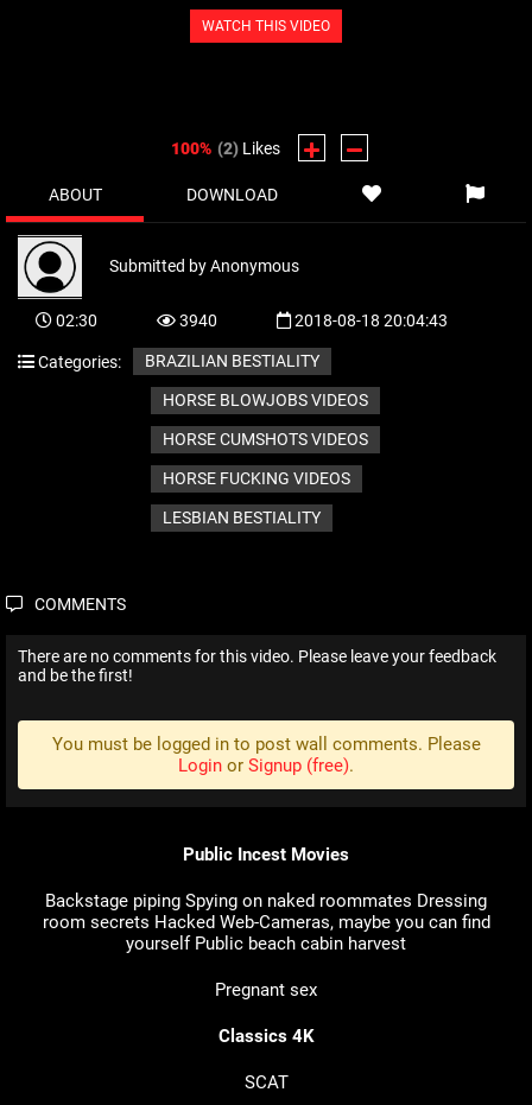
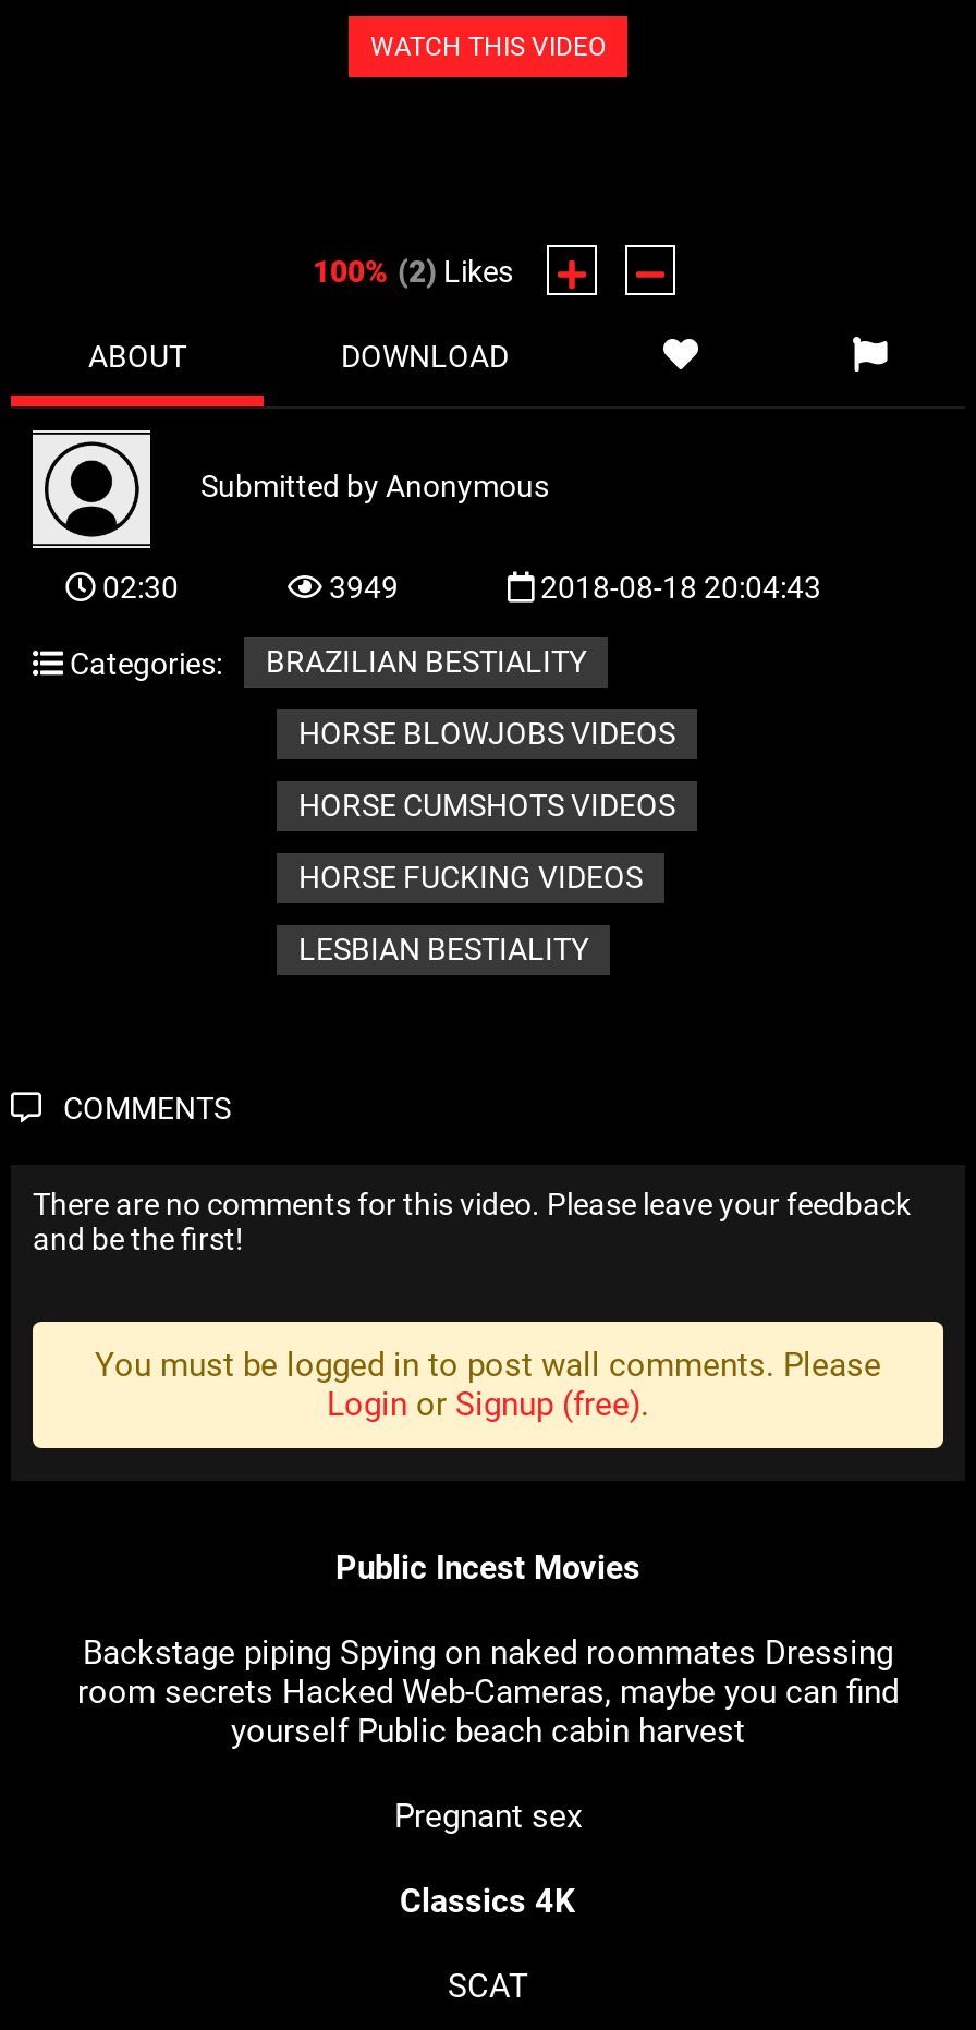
[179,311,217,330] 3940 -> [329,571,399,606] 3949

